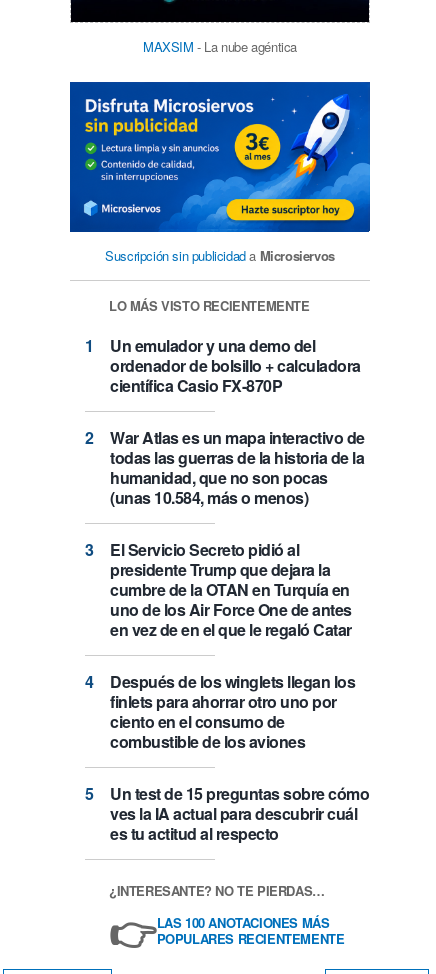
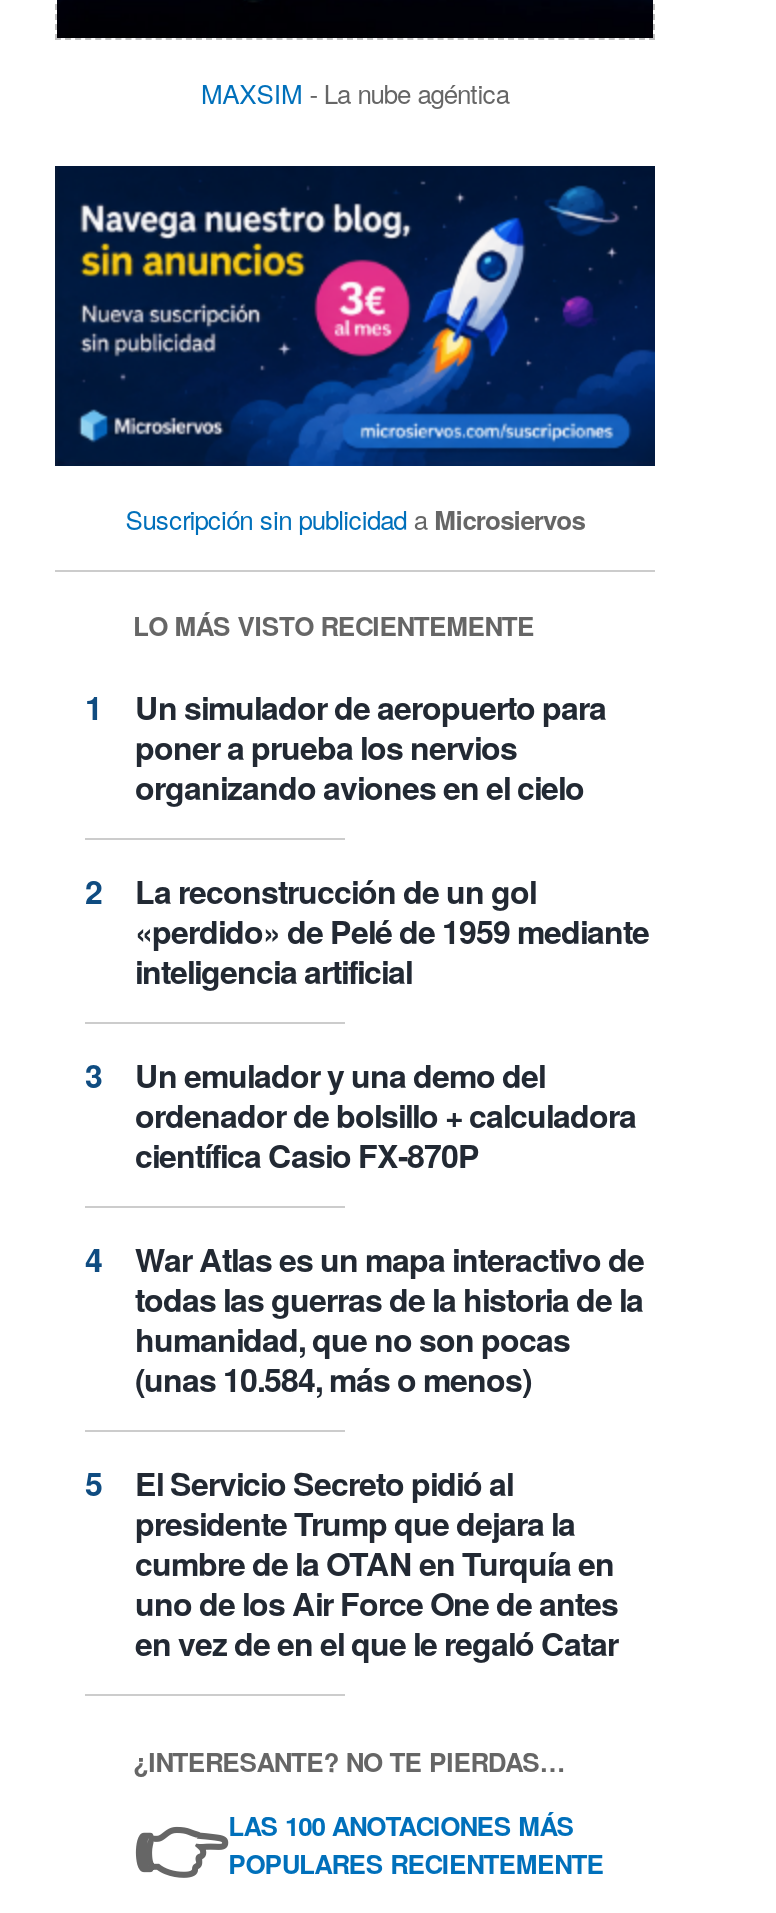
[70,81,371,233] [image] -> [55,164,657,468] [image]
none -> [135,684,649,994] Un simulador de aeropuerto para | poner a prueba los nervios | organizando aviones en el cielo | La reconstrucción de un gol | «perdido» de Pelé de 1959 mediante | inteligencia artificial
moved [110,334,364,641] -> [135,1052,644,1666]: Un emulador y una demo del | ordenador de bolsillo + calculadora | científica Casio FX-870P | ... | uno de los Air Force One de antes | en vez de en el que le regaló Catar
[110,670,369,845] Después de los winglets llegan los | finlets para ahorrar otro uno por | ciento en el consumo de | combustible de los aviones | Un test de 15 preguntas sobre cómo | ves la IA actual para descubrir cuál | es tu actitud al respecto -> none

